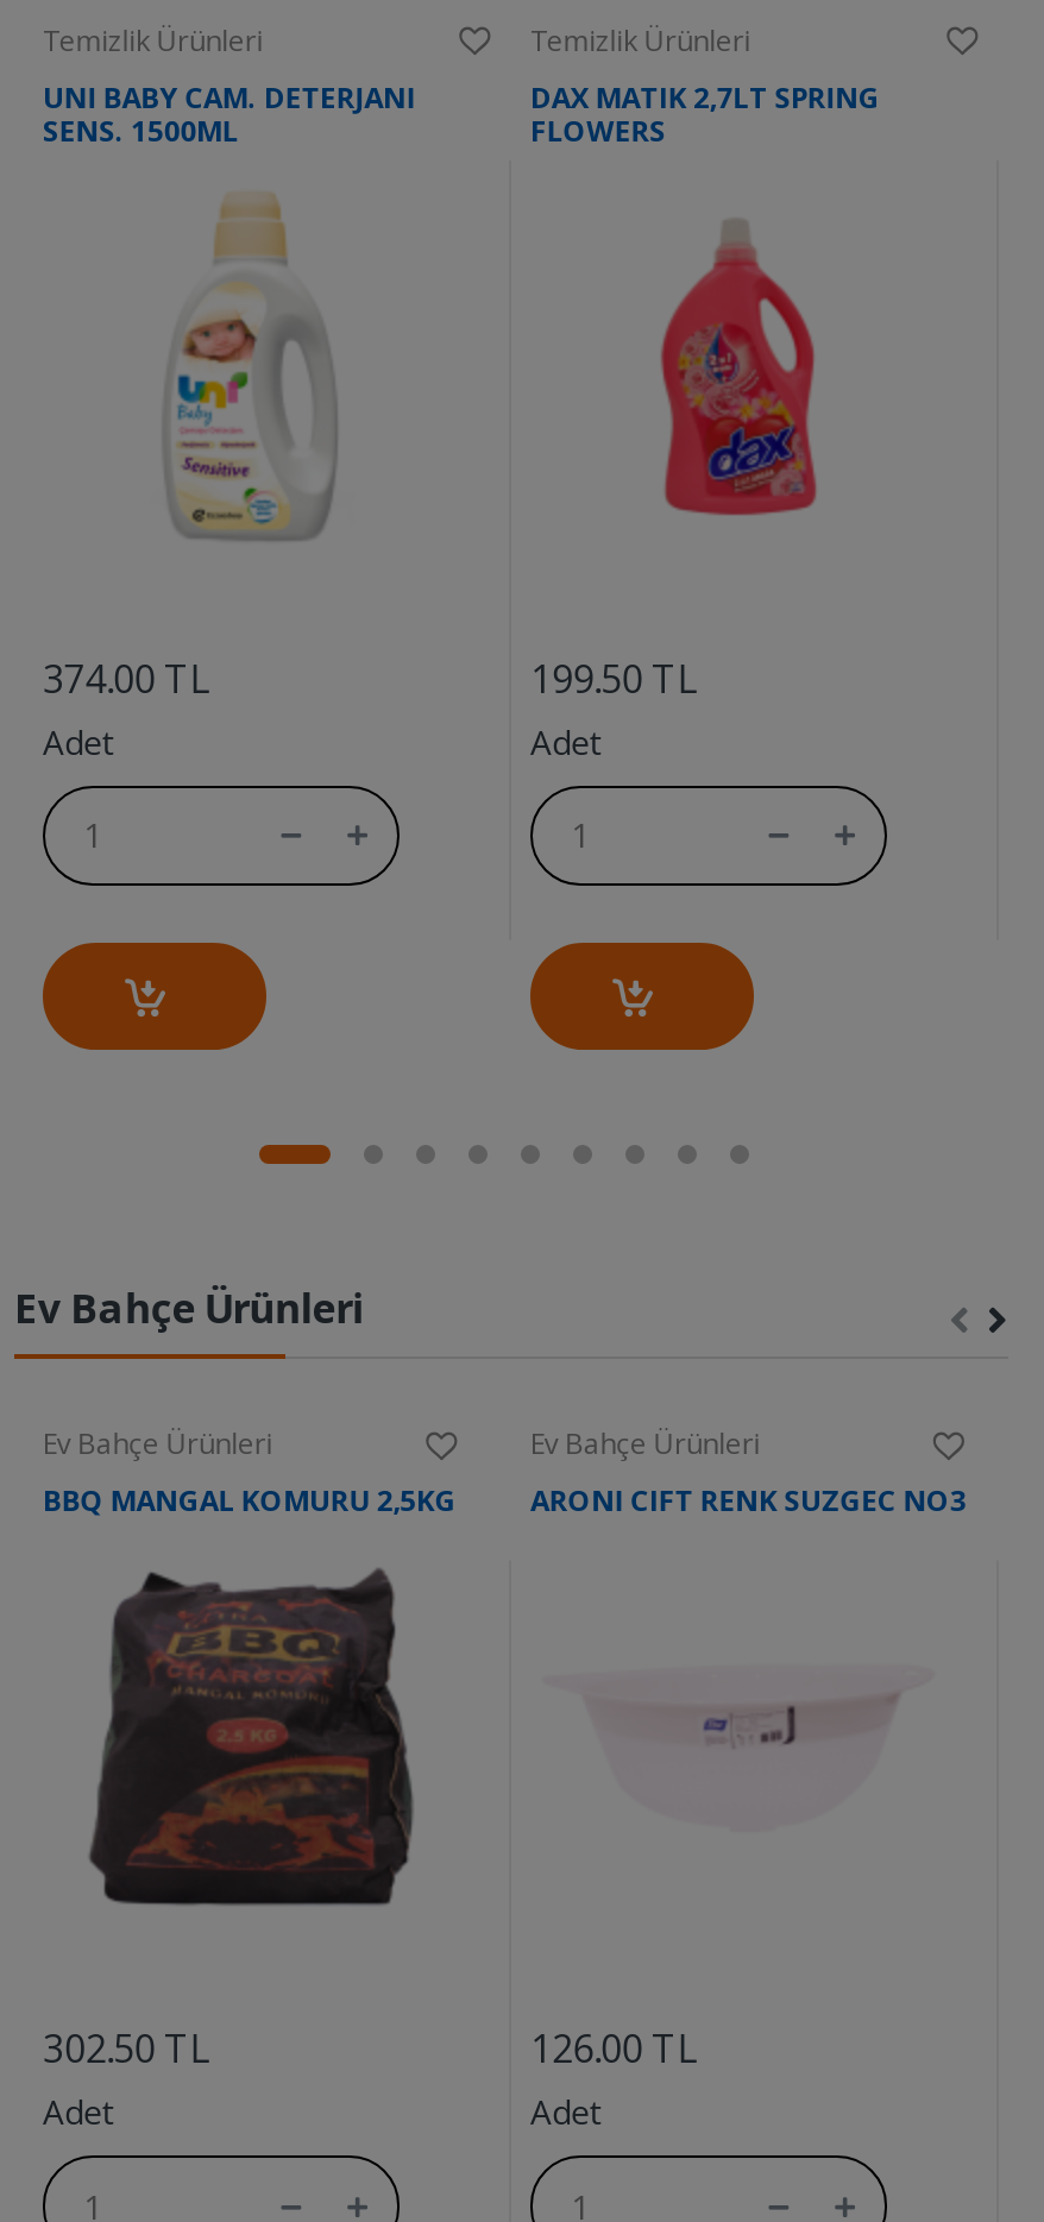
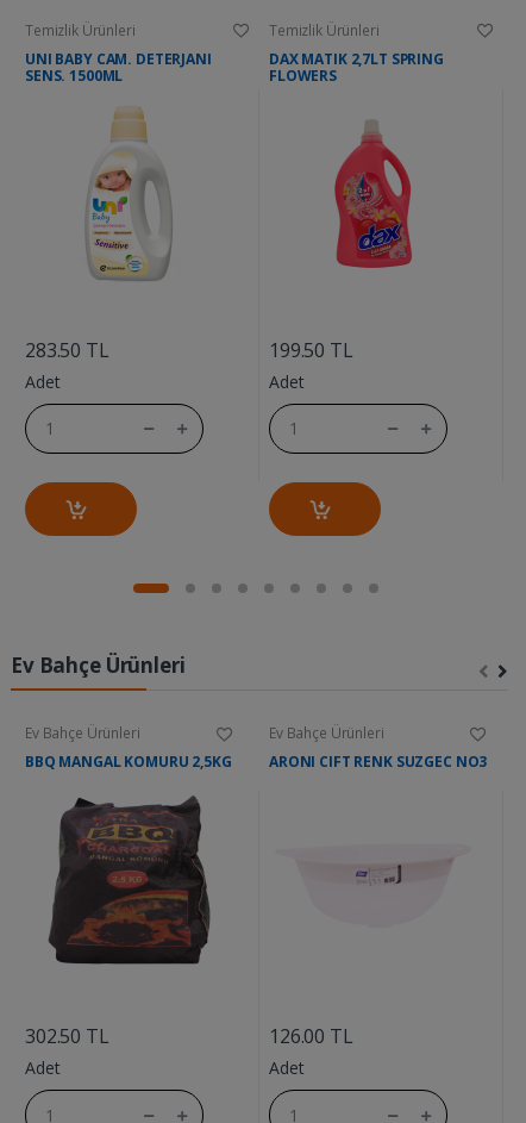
[43,652,211,704] 374.00 TL -> [25,336,109,363] 283.50 TL

